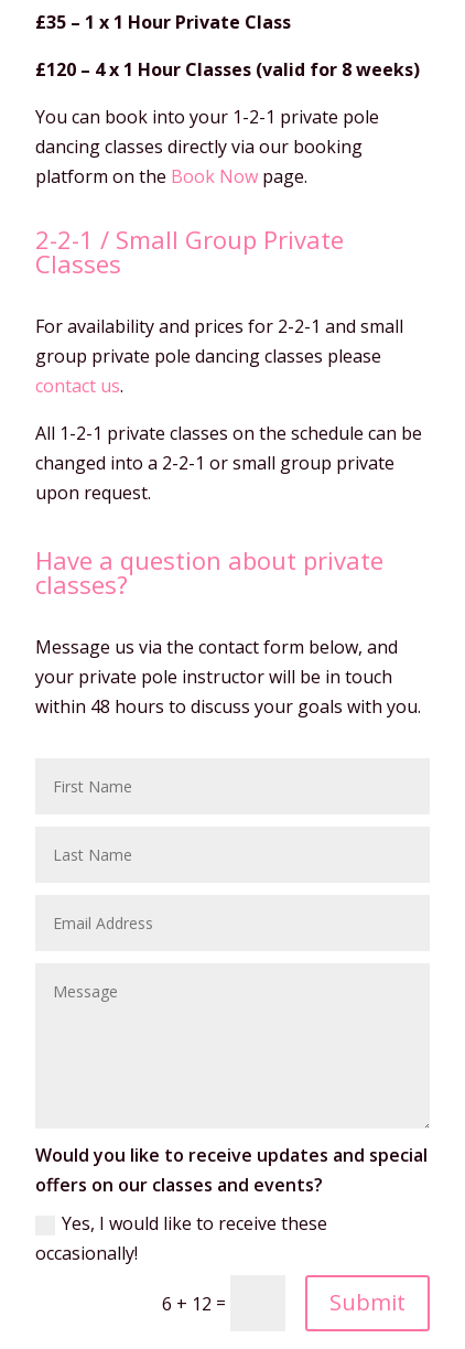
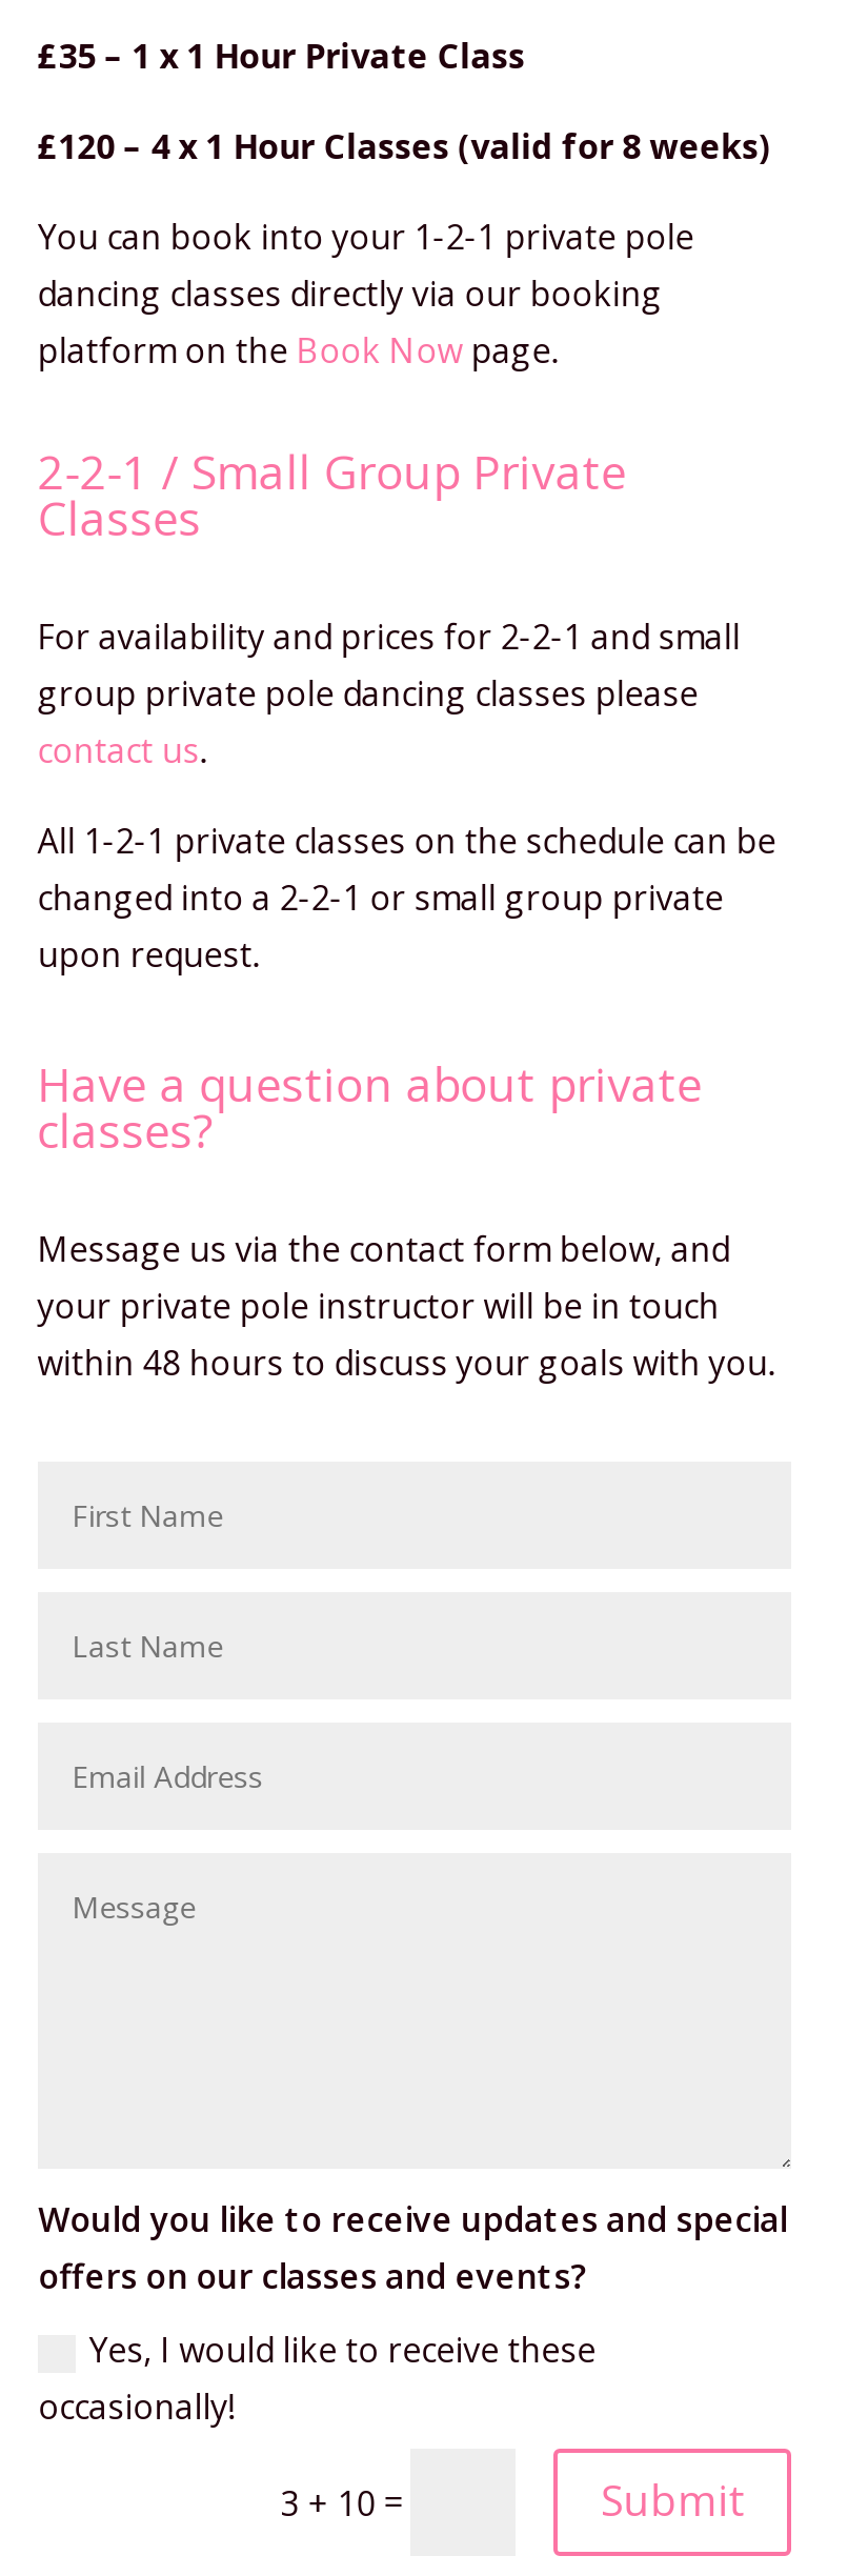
[162,1290,231,1316] 6 + 12 = -> [280,2478,411,2527] 3 + 10 =

